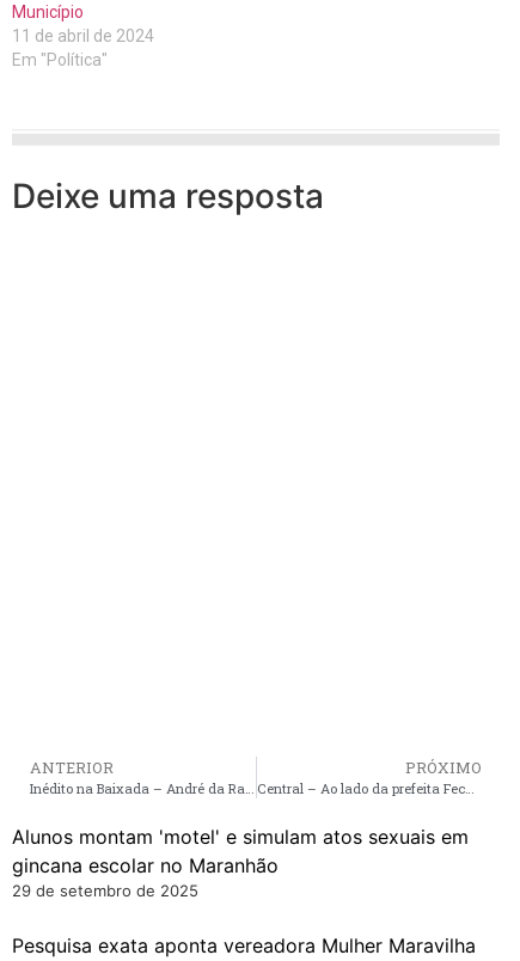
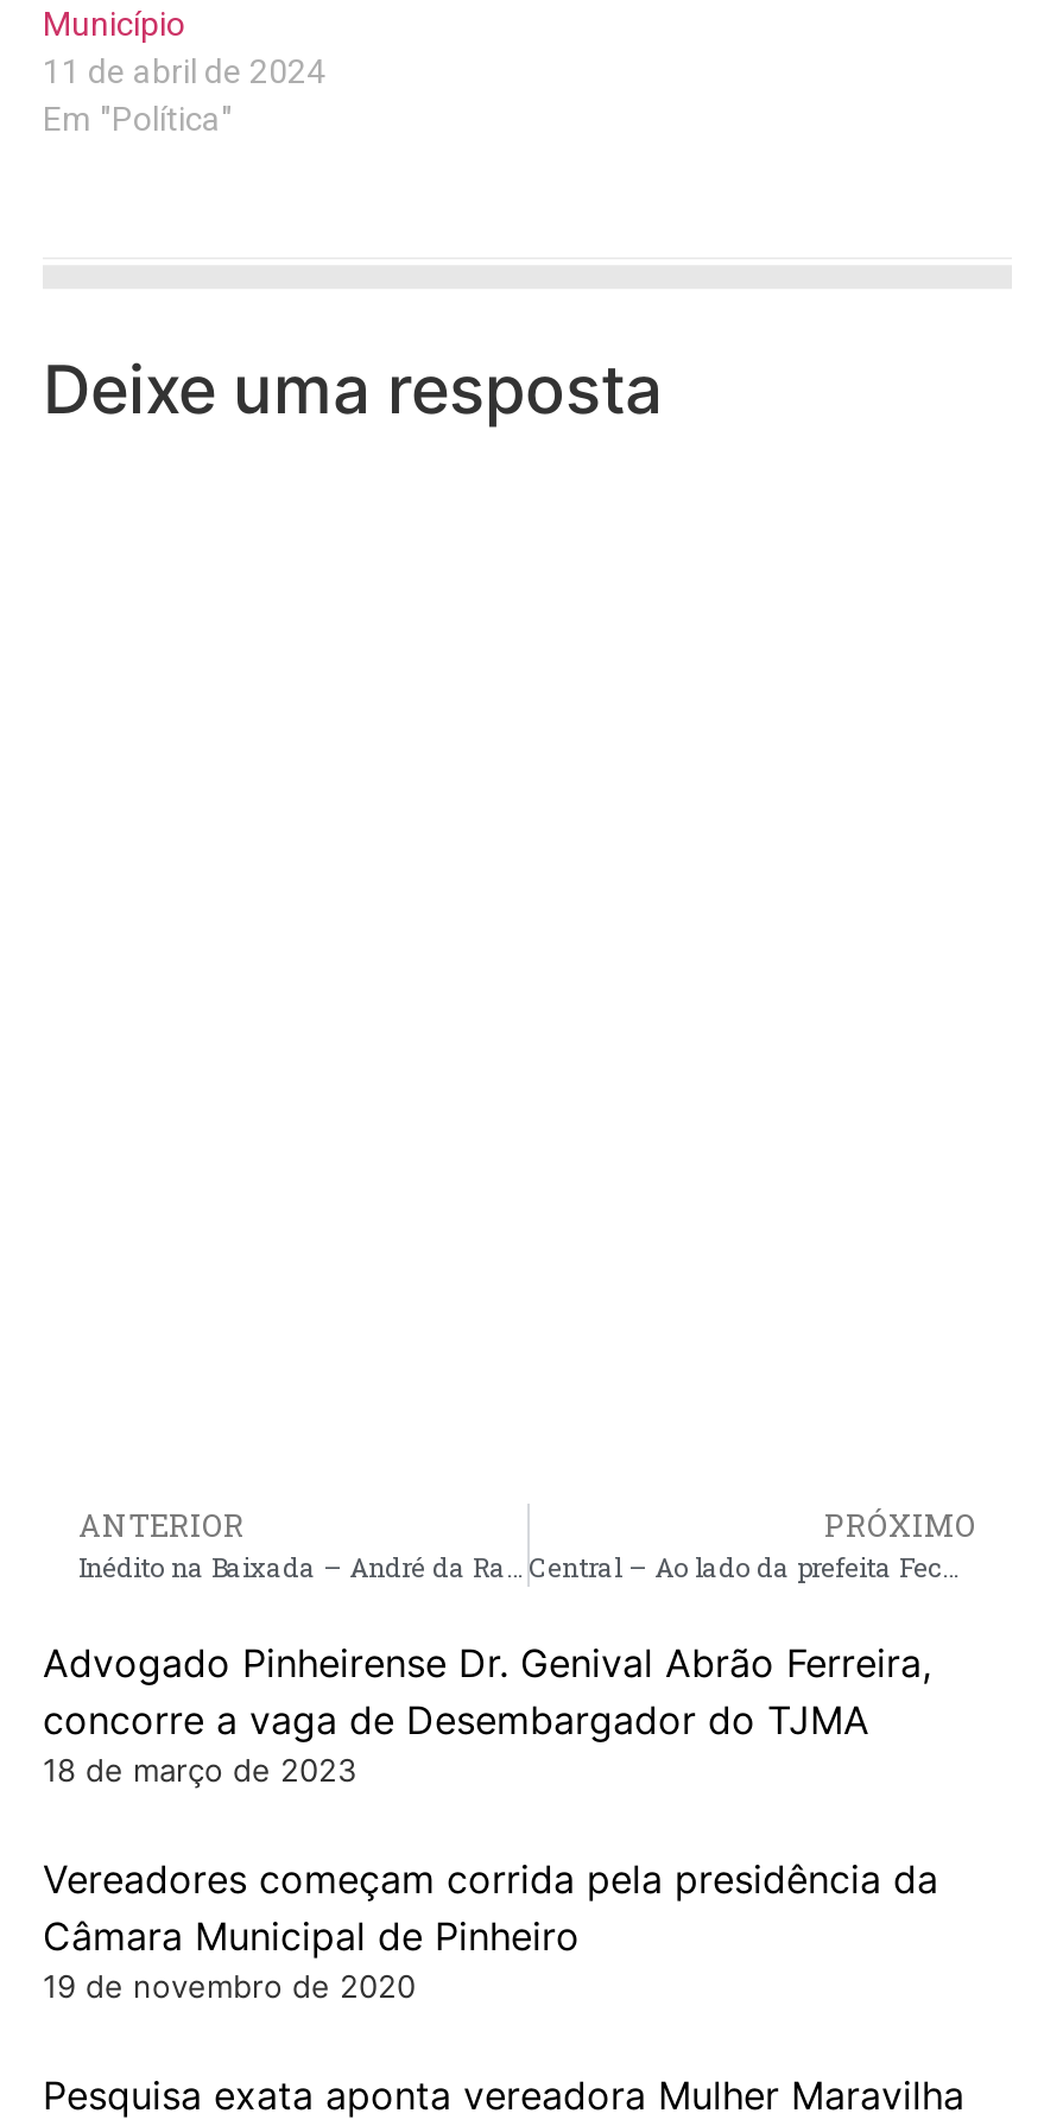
[12,825,469,900] Alunos montam 'motel' e simulam atos sexuais em | gincana escolar no Maranhão | 29 de setembro de 2025 -> [43,1640,938,2006] Advogado Pinheirense Dr. Genival Abrão Ferreira, | concorre a vaga de Desembargador do TJMA | 18 de março de 2023 | Vereadores começam corrida pela presidência da | Câmara Municipal de Pinheiro | 19 de novembro de 2020

